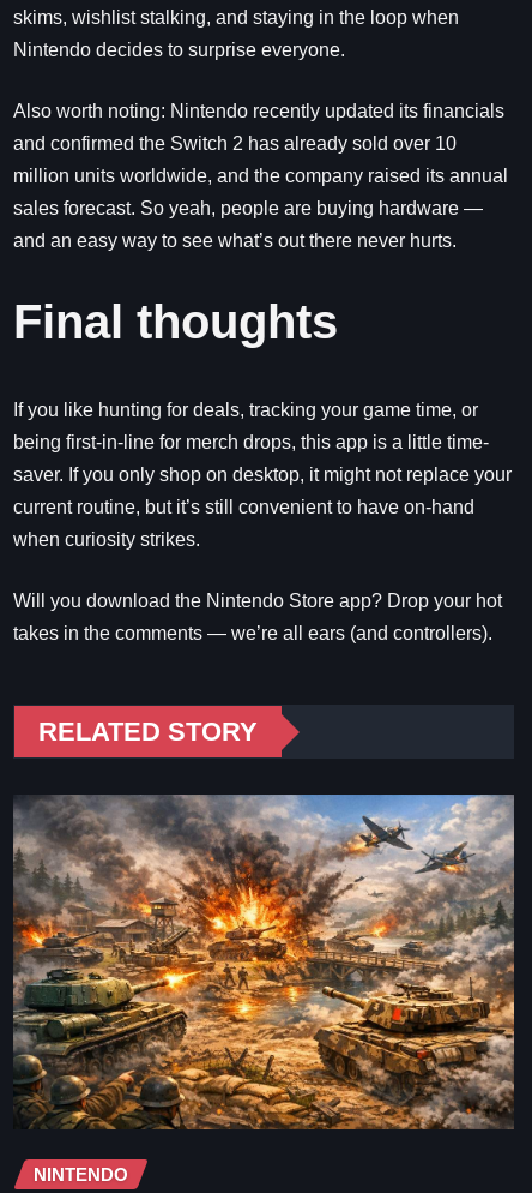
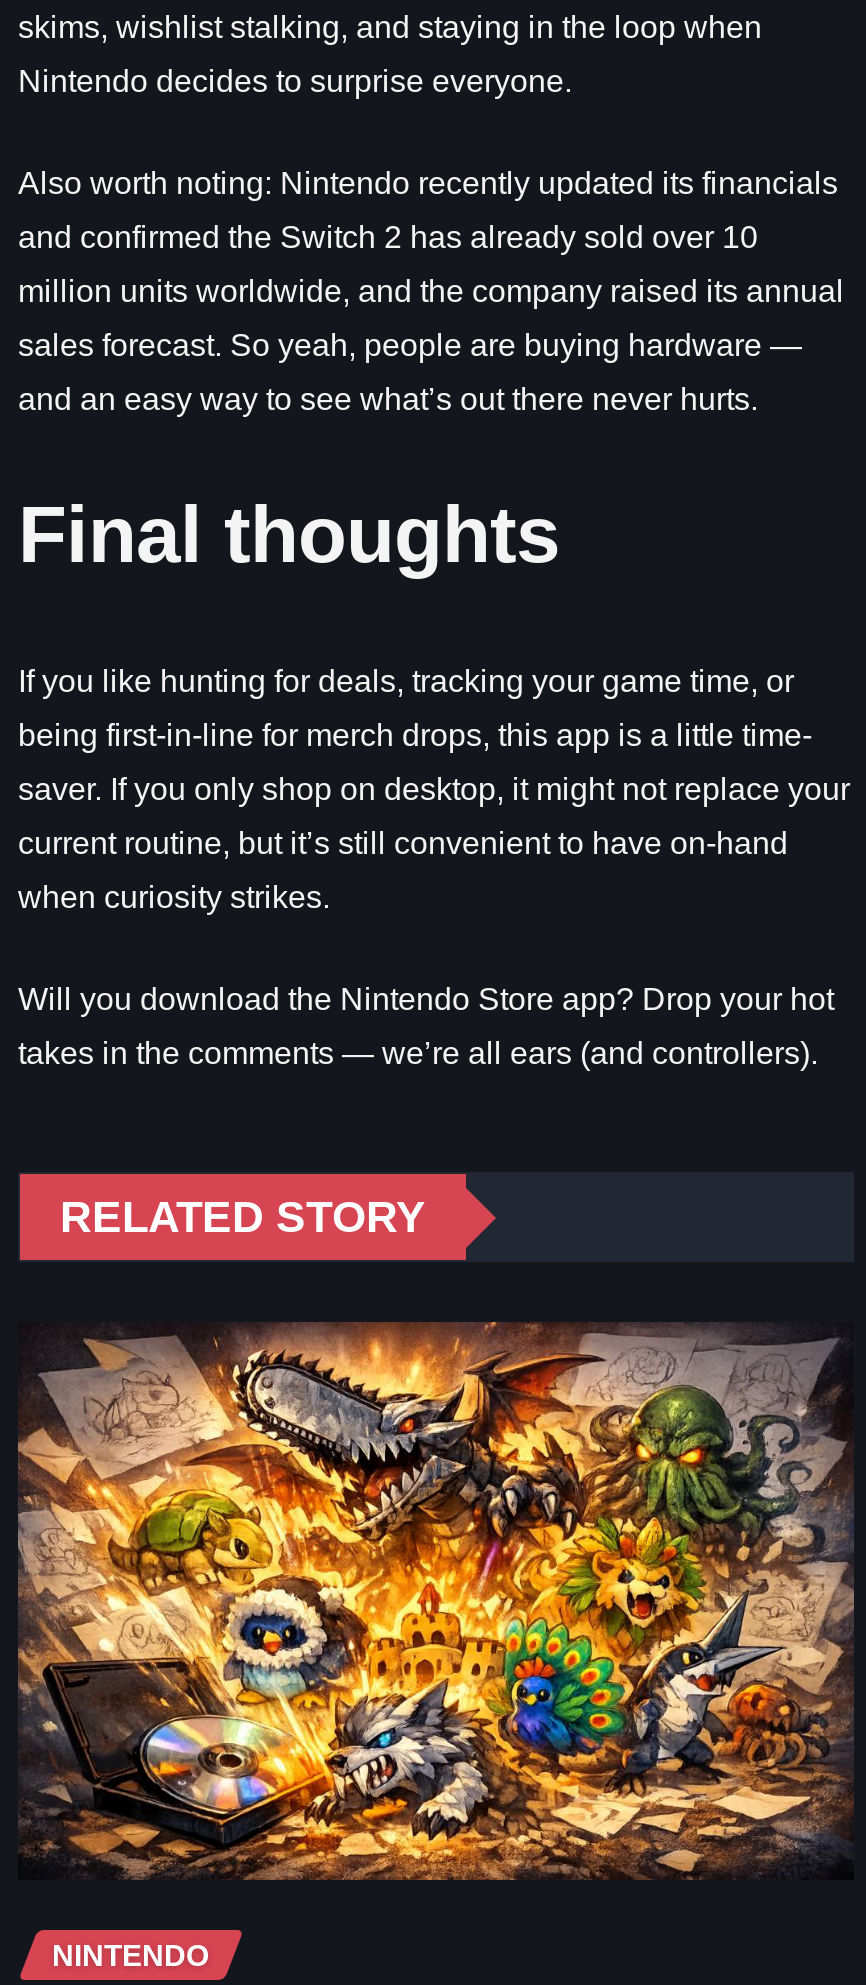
[12,793,515,1131] [image] -> [18,1320,854,1880] [image]

